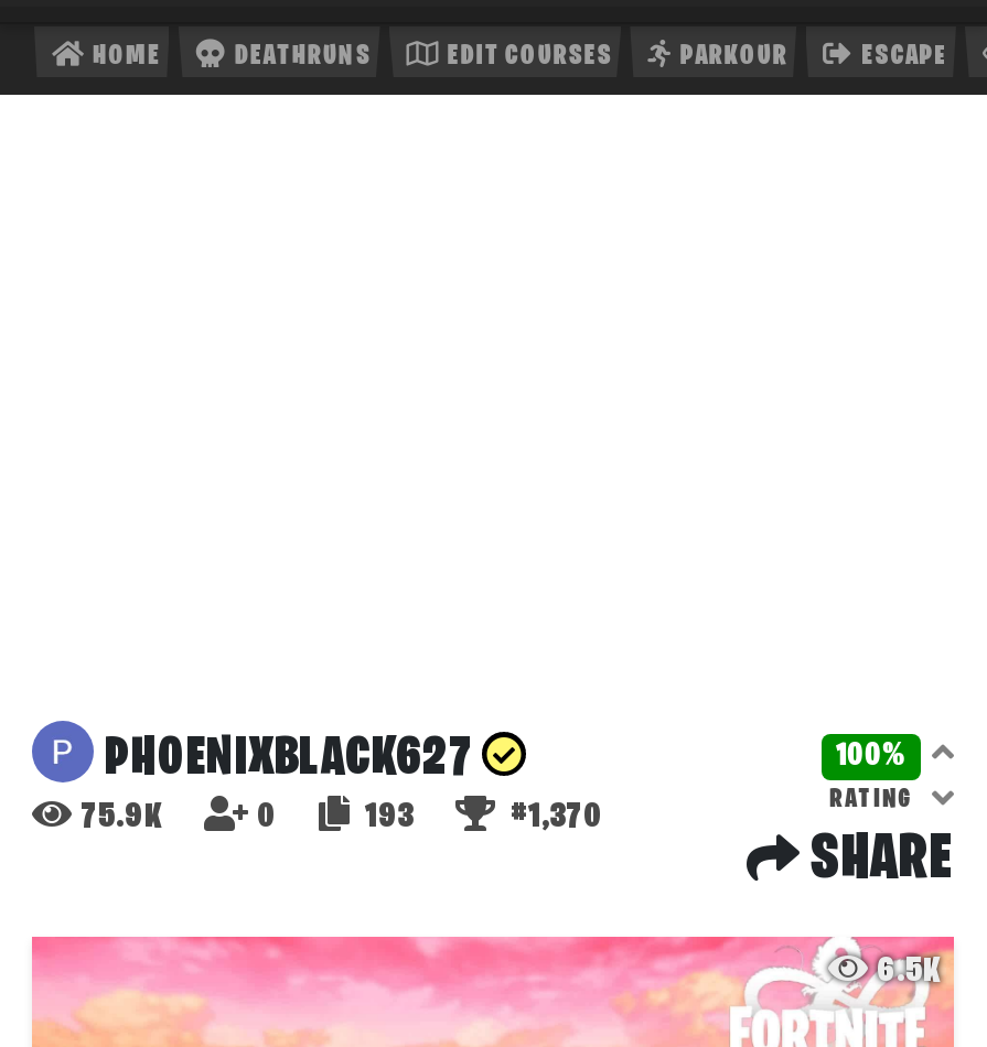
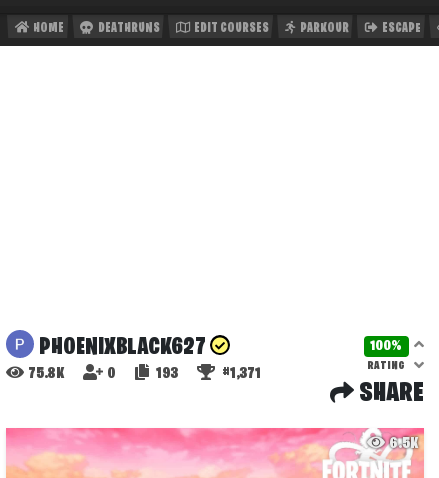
[81,800,169,835] 75.9K -> [28,366,67,382] 75.8K
[504,800,603,835] #1,370 -> [219,366,261,382] #1,371

